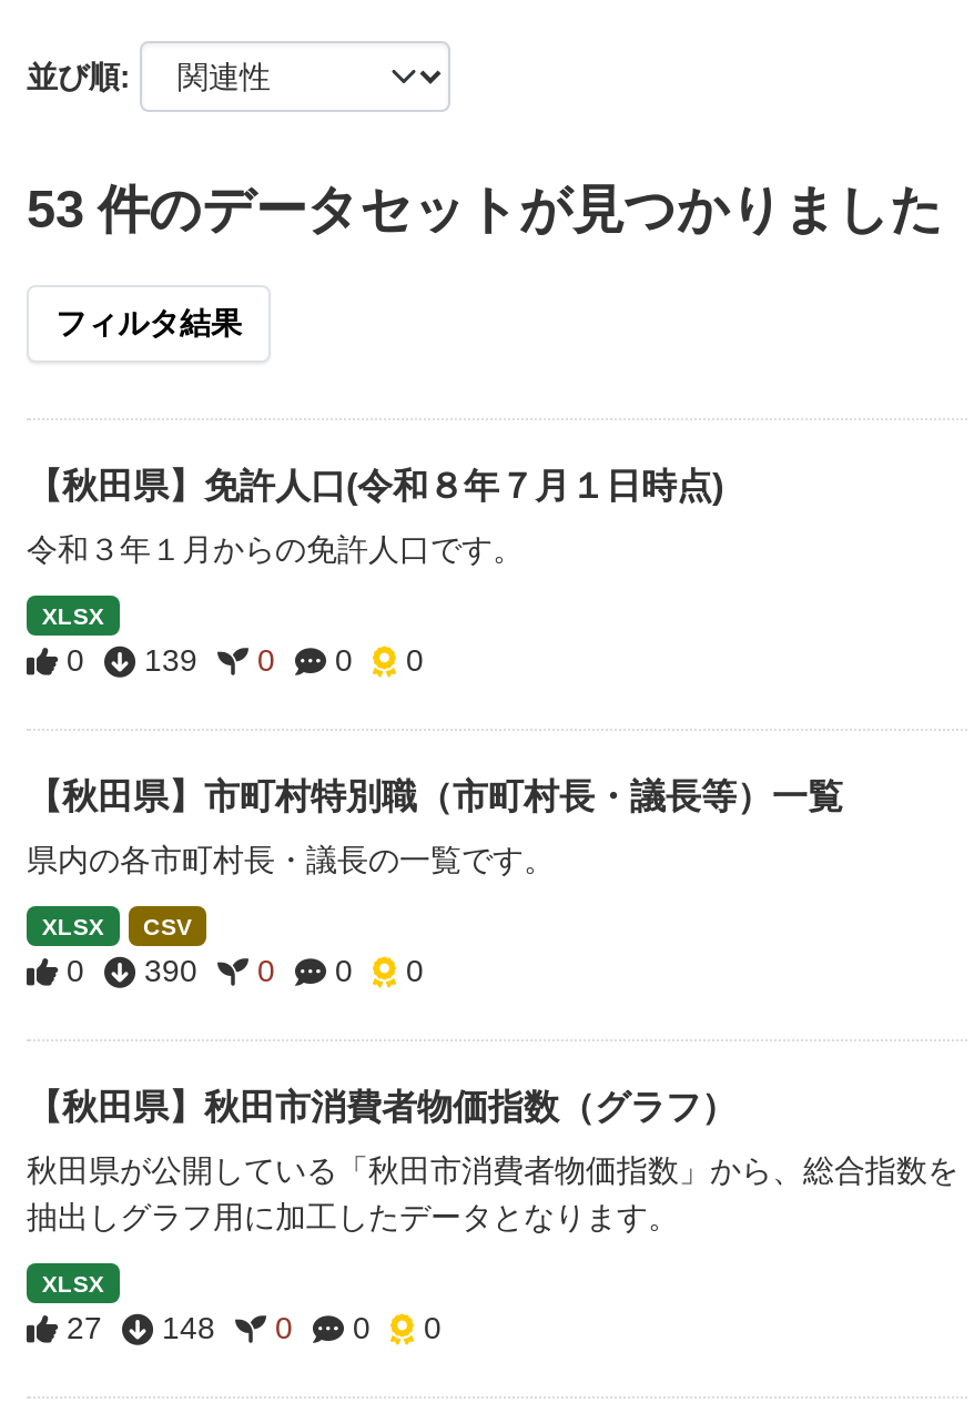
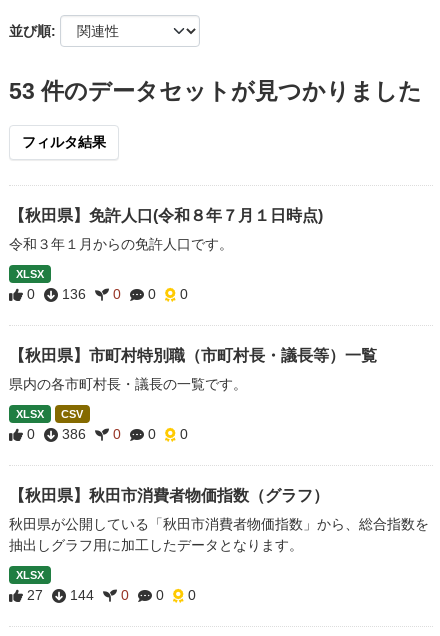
[58,642,424,678] 0 139 0 0 0 -> [23,286,188,302] 0 136 0 0 0
[58,953,424,988] 0 390 0 0 0 -> [23,426,188,442] 0 386 0 0 0
[58,1310,442,1345] 27 148 0 0 0 -> [23,587,196,603] 27 144 0 0 0

